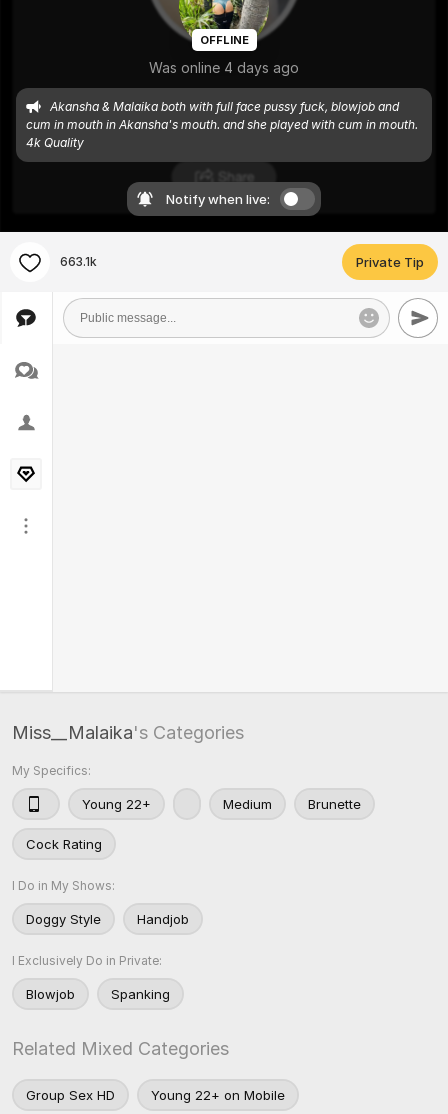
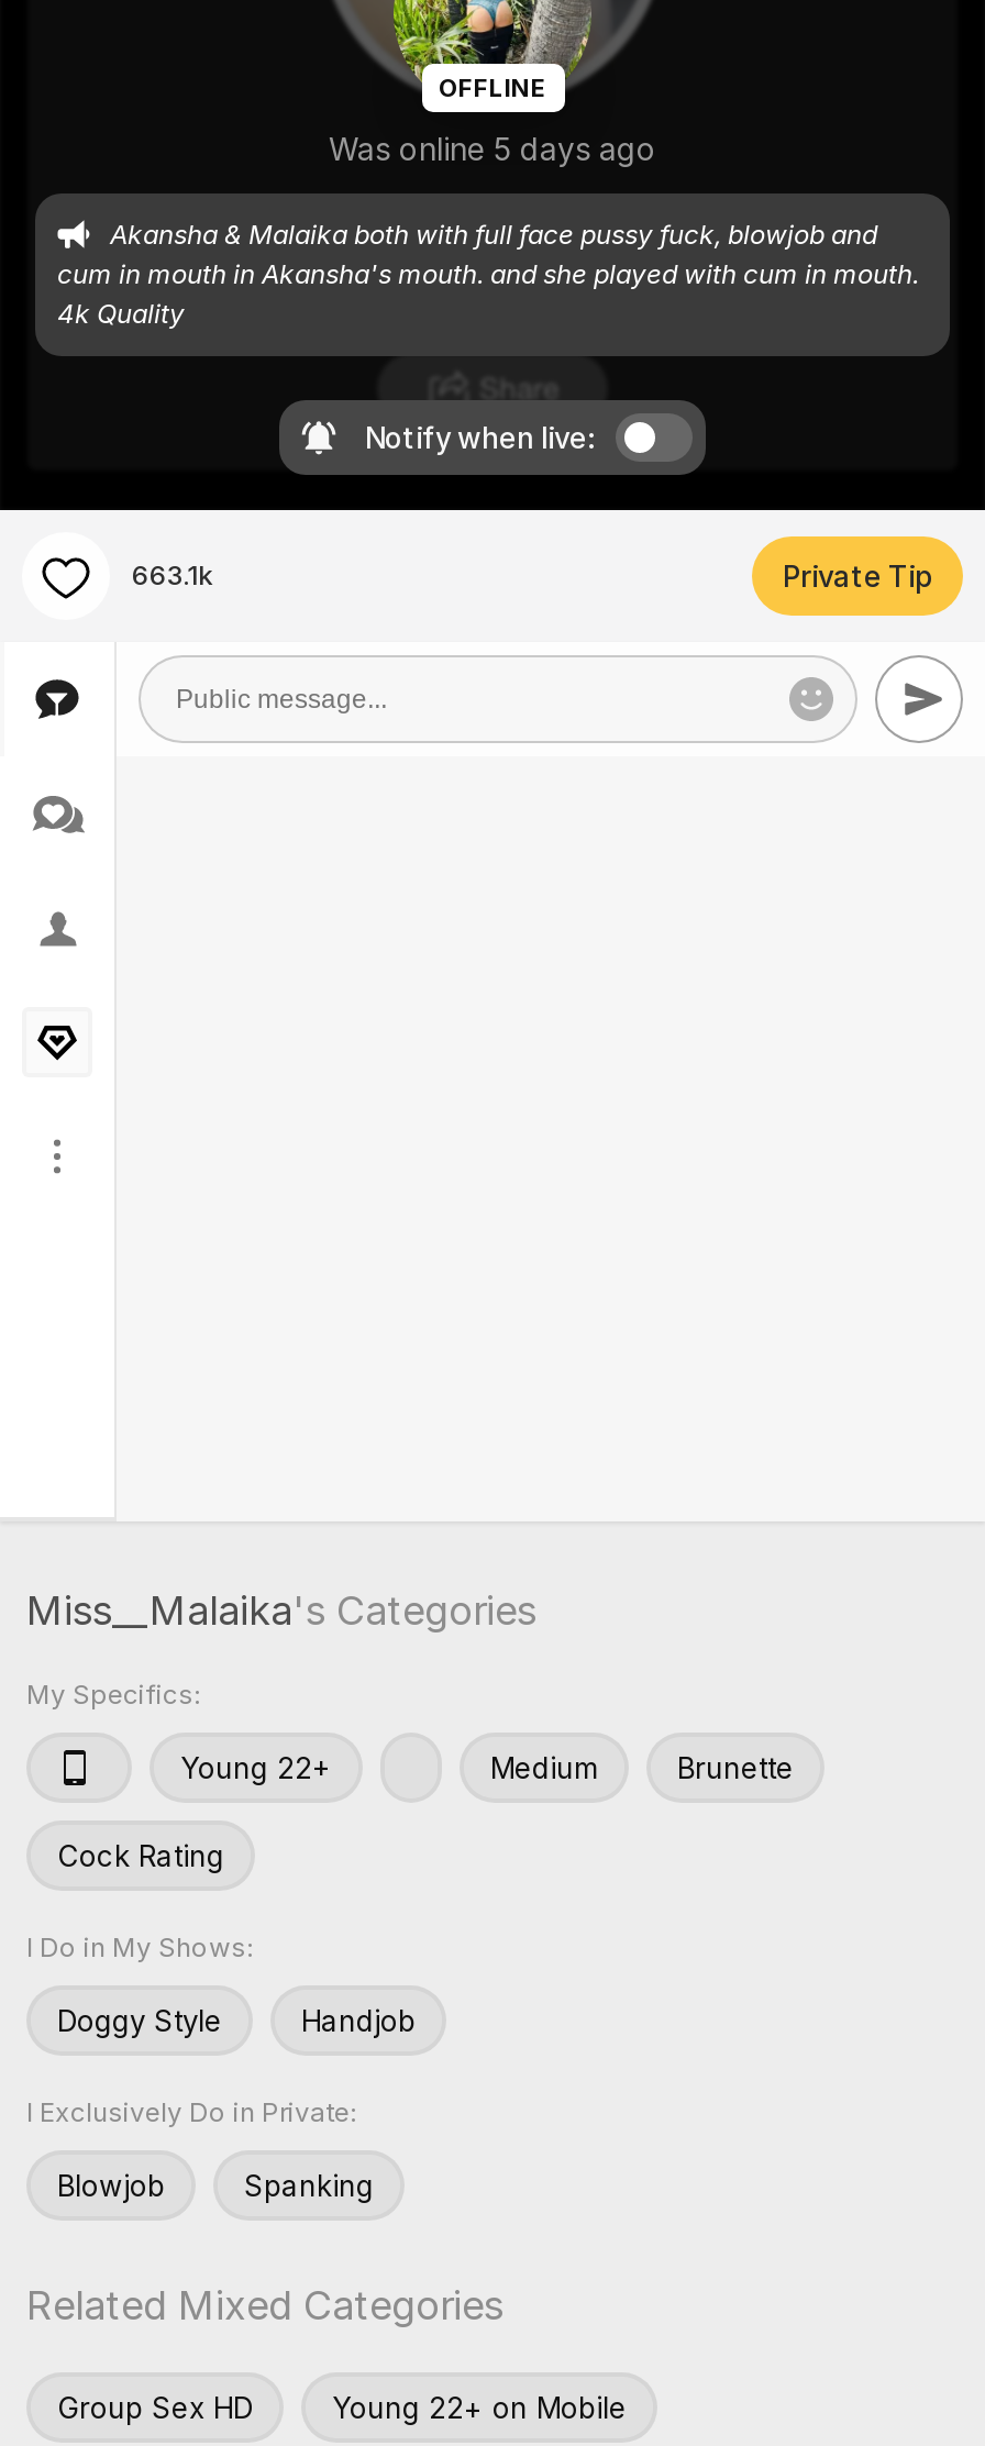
[149,59,299,76] Was online 4 days ago -> [329,130,656,167] Was online 5 days ago

